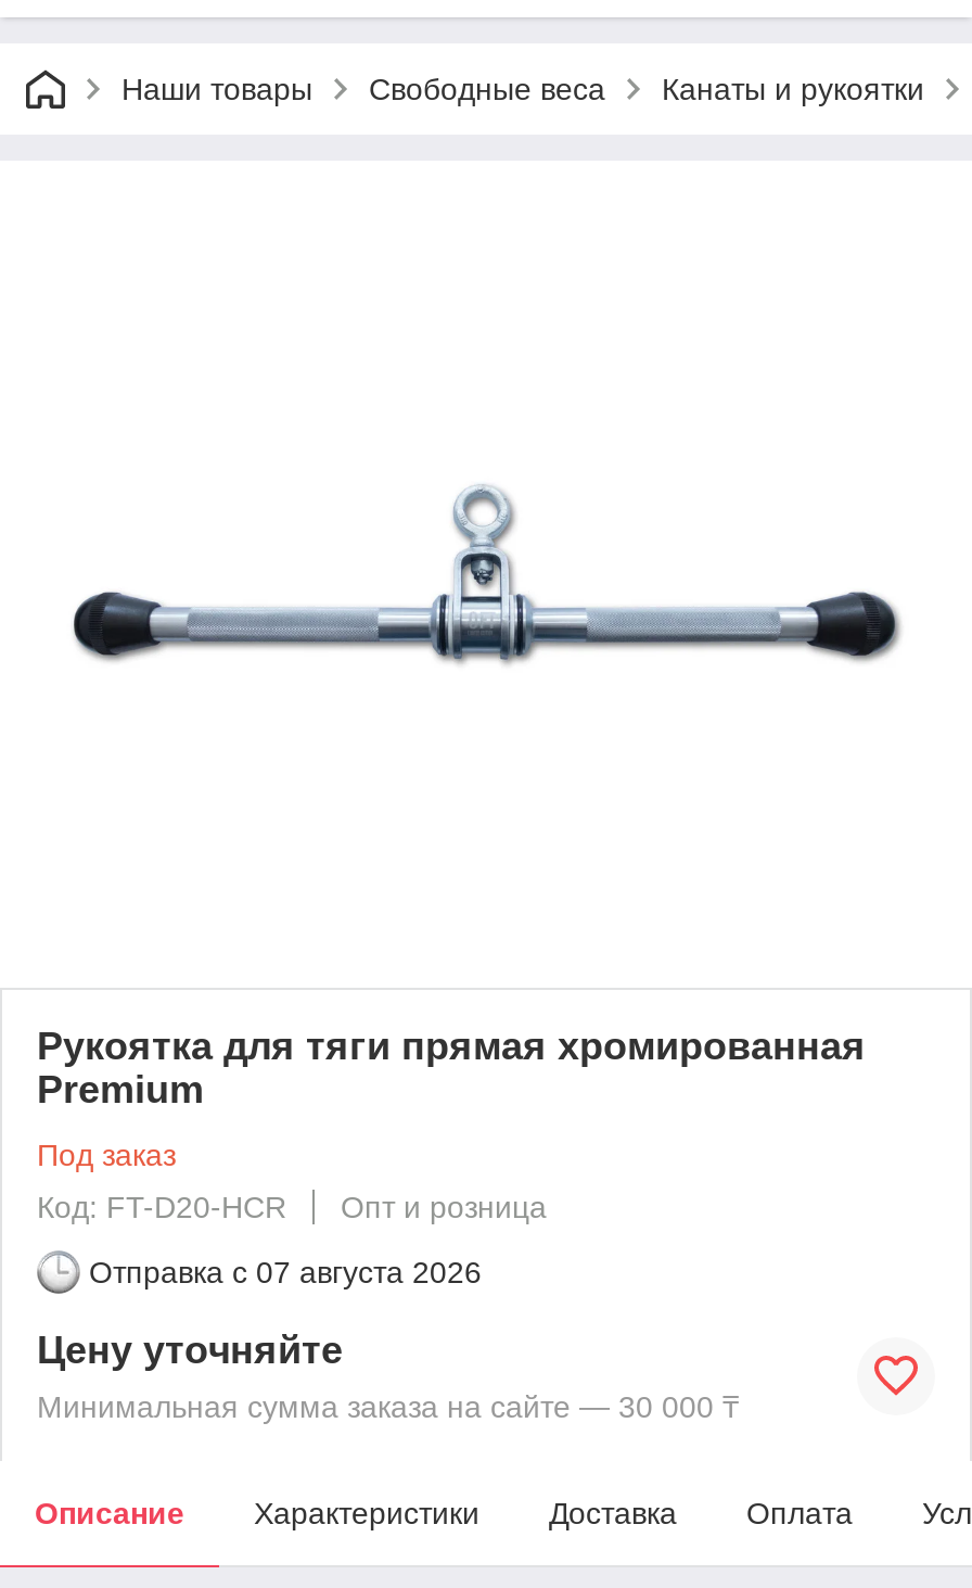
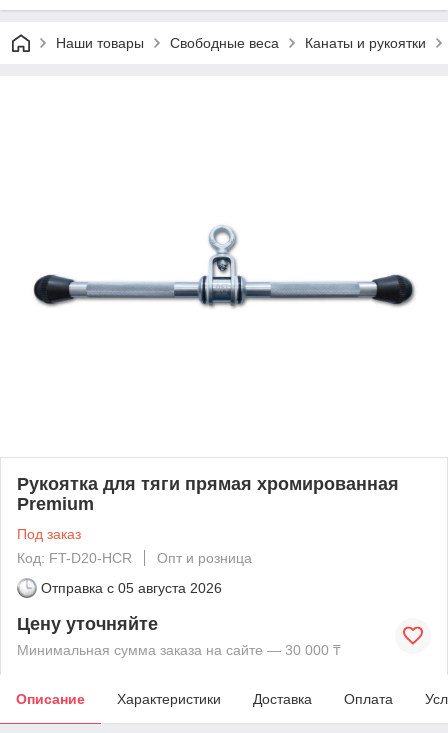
[89,1254,482,1289] Отправка с 07 августа 2026 -> [41,580,222,596] Отправка с 05 августа 2026

